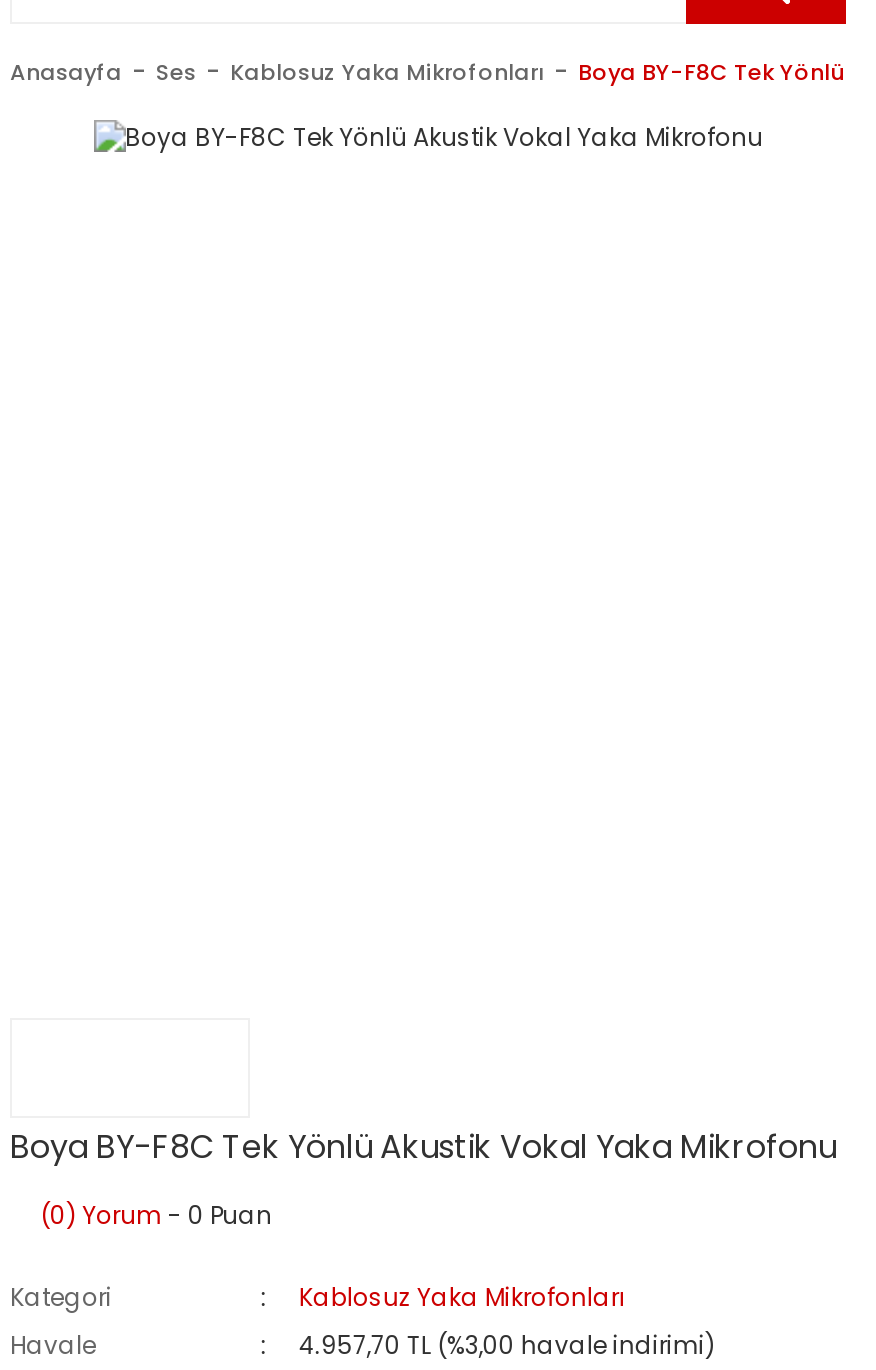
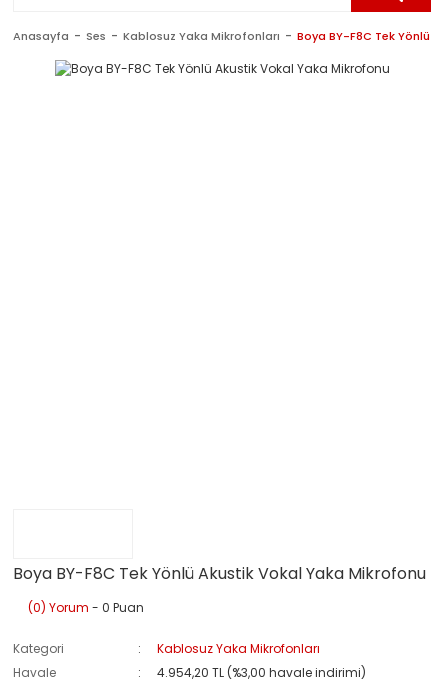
[299,1328,715,1362] 4.957,70 TL (%3,00 havale indirimi) -> [157,664,366,681] 4.954,20 TL (%3,00 havale indirimi)

